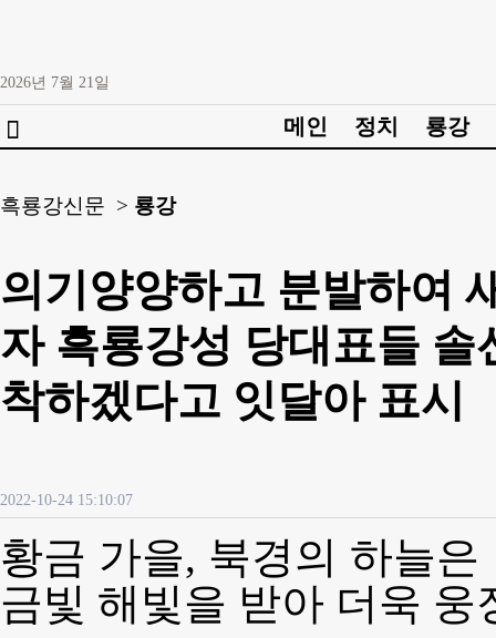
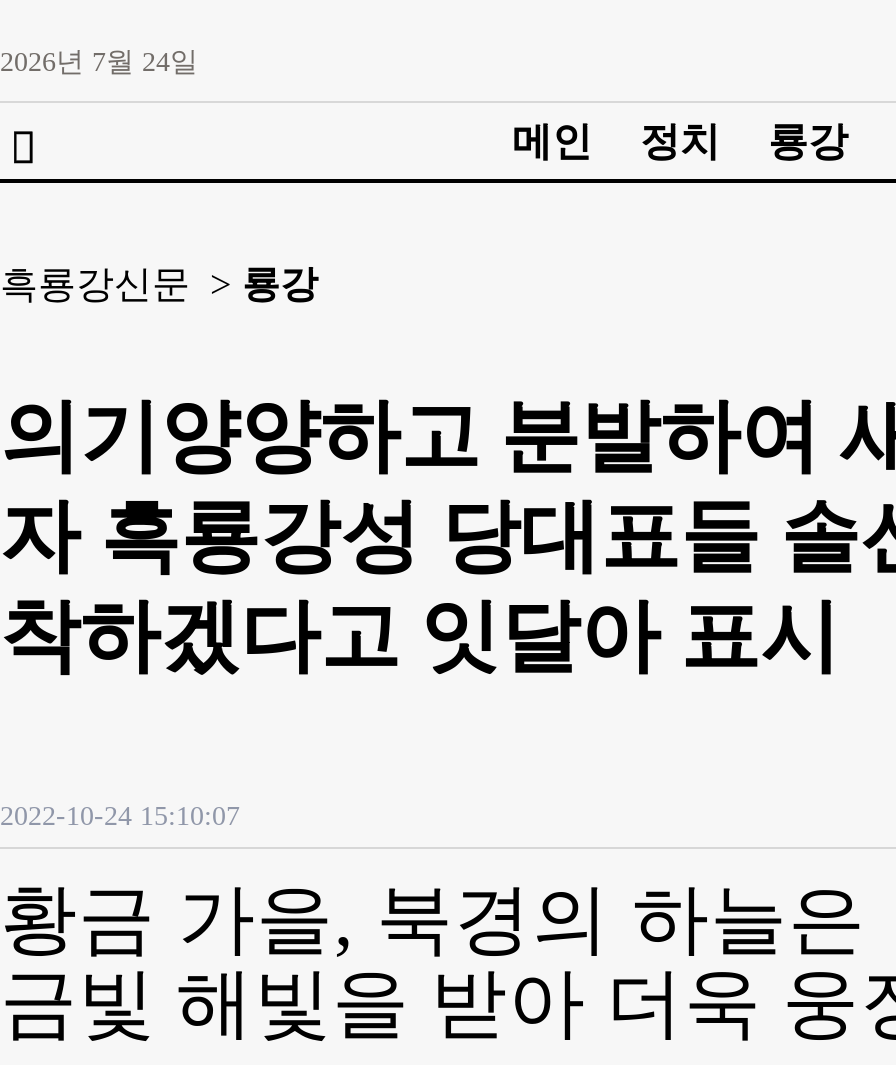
[0,74,110,91] 2026년 7월 21일 -> [0,47,198,77] 2026년 7월 24일

